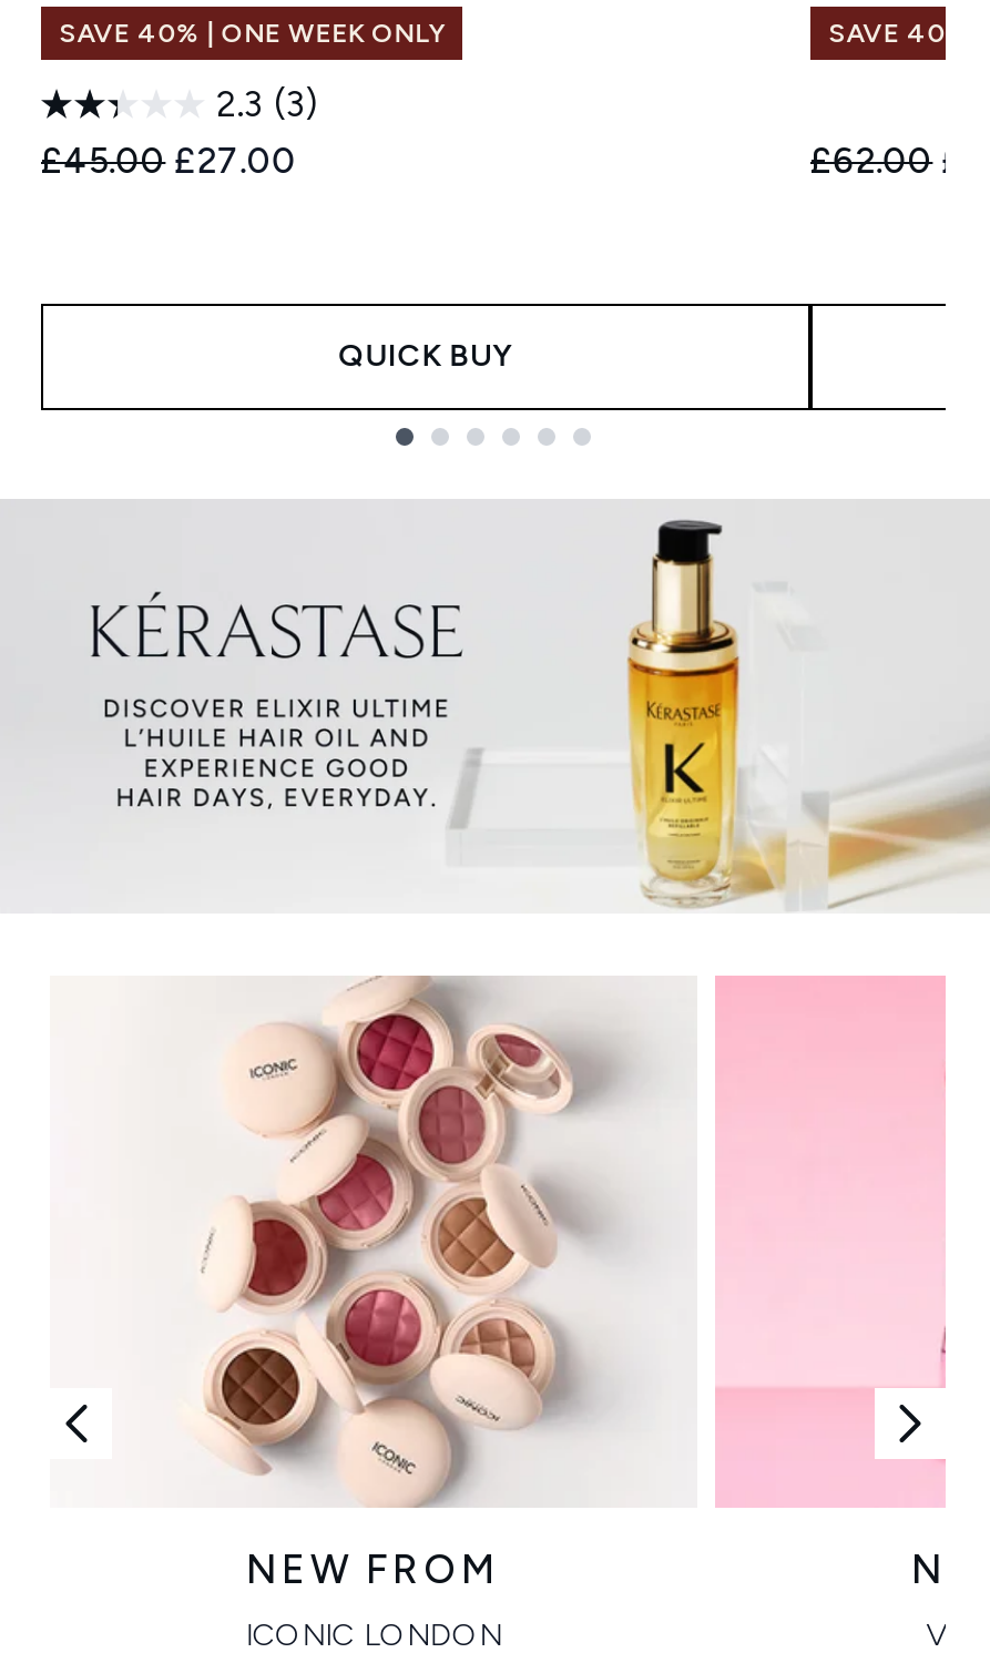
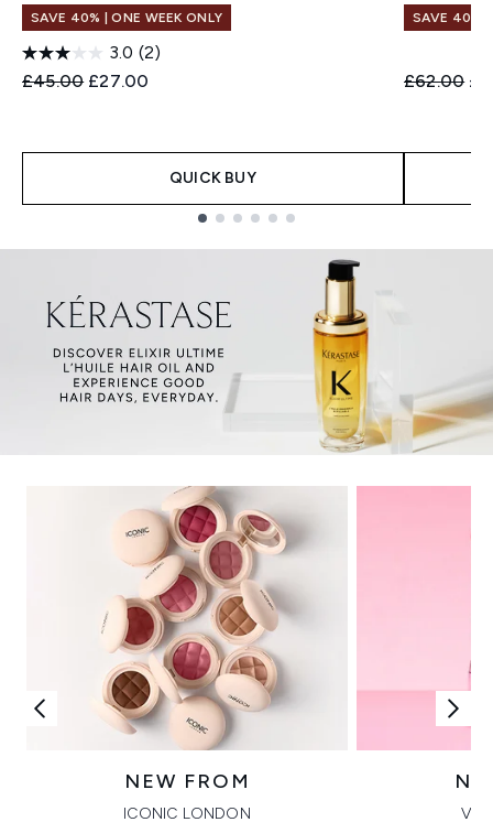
[216,82,318,124] 2.3 (3) -> [109,42,161,63] 3.0 (2)

